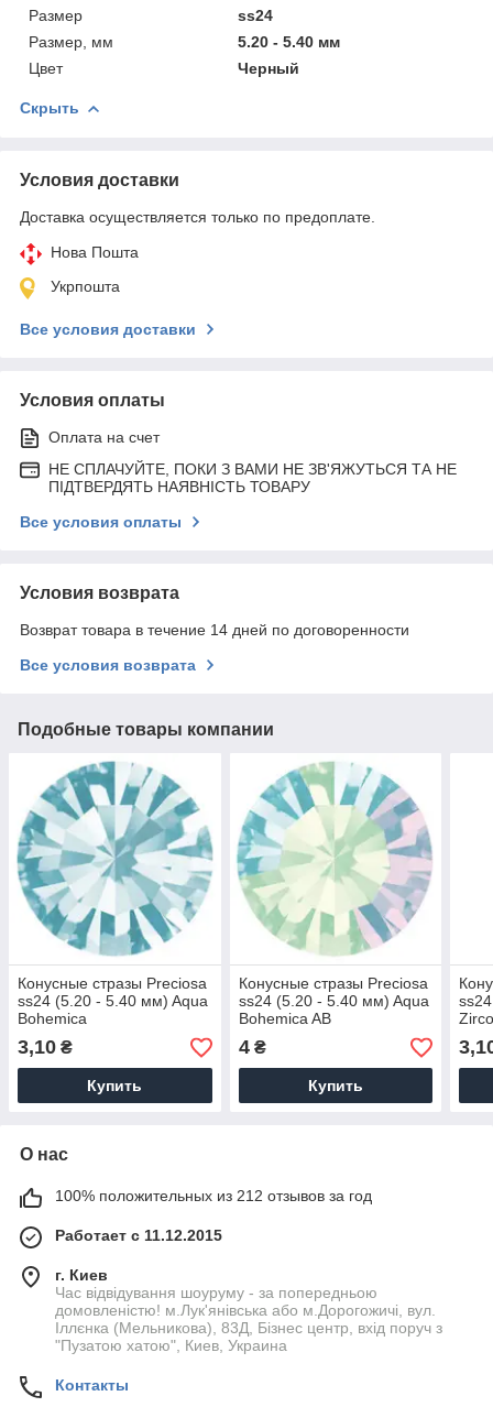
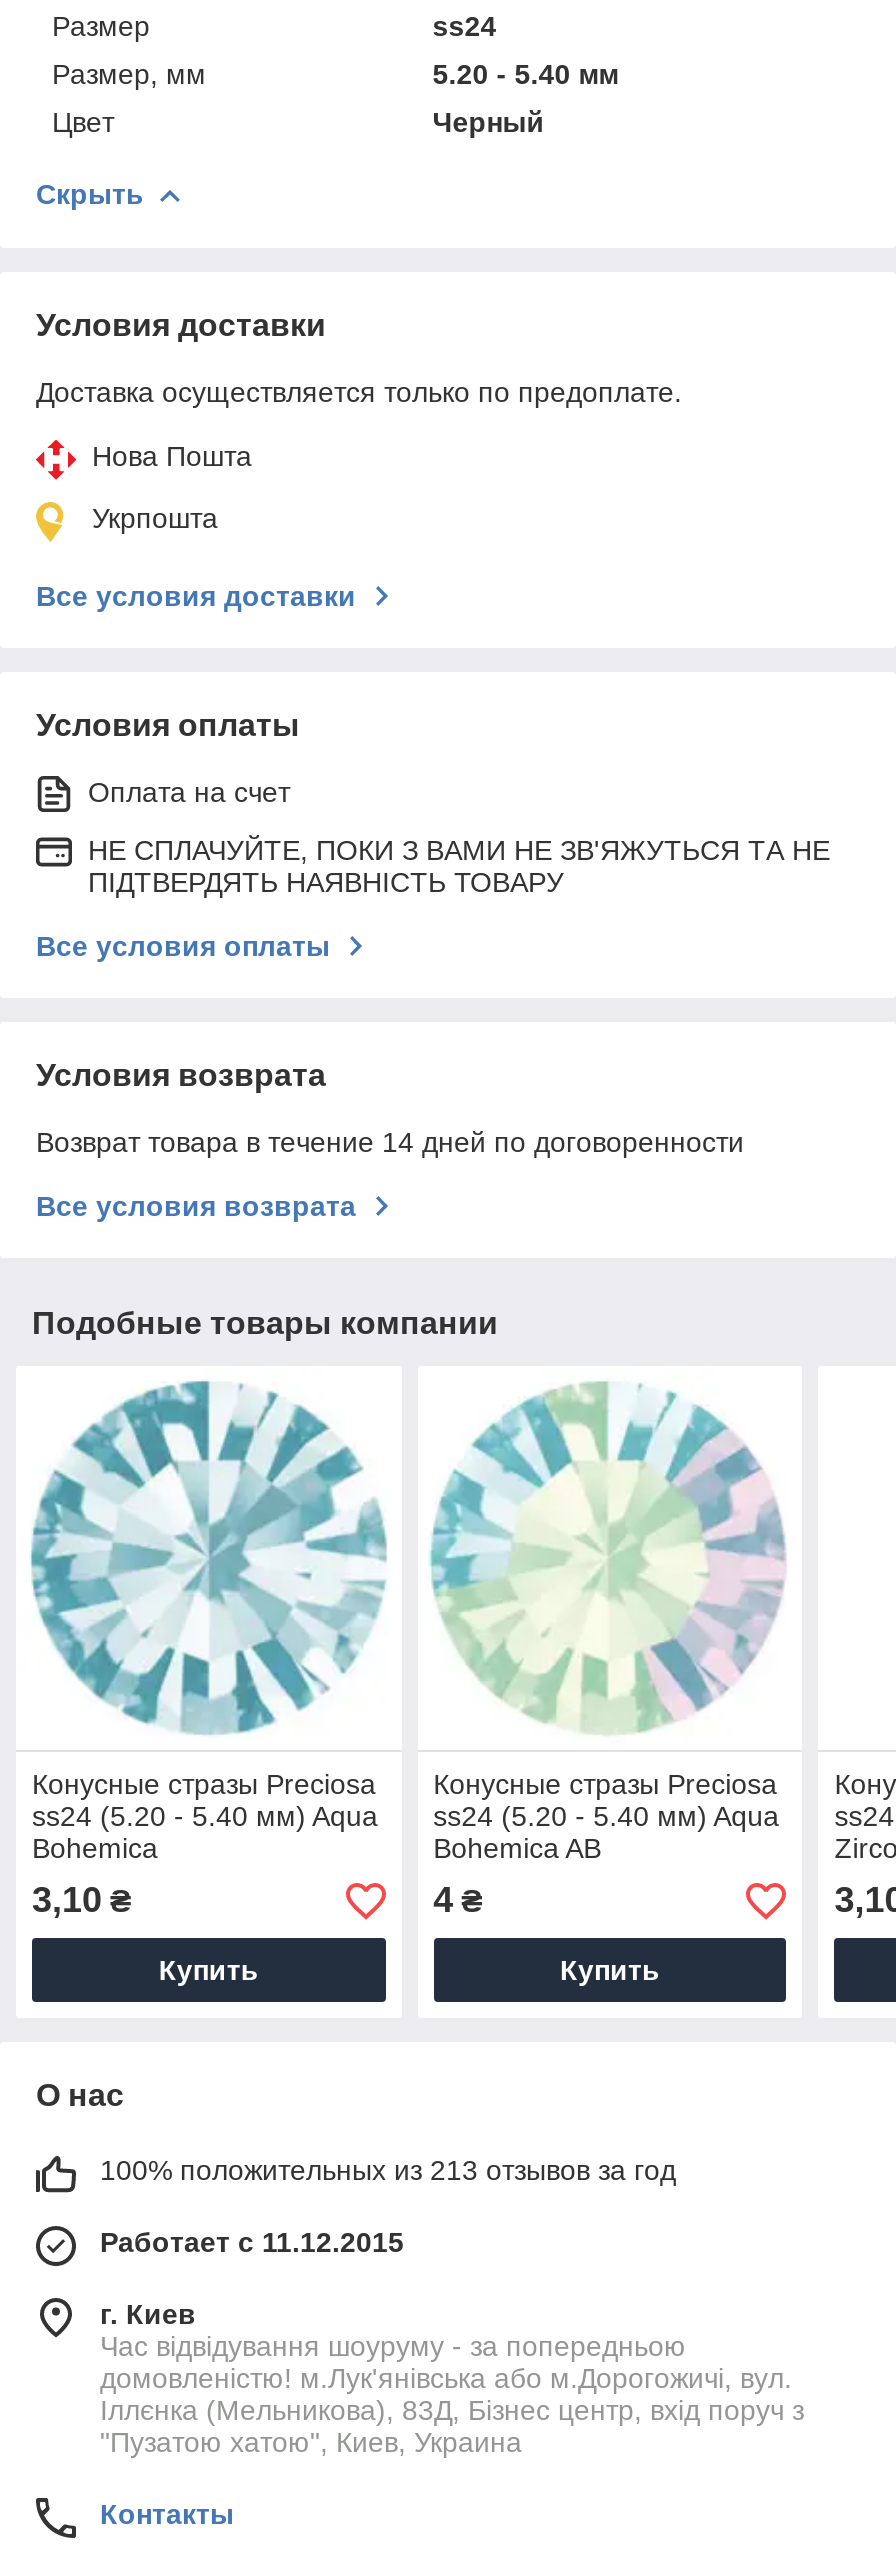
[55,1187,372,1205] 100% положительных из 212 отзывов за год -> [100,2155,676,2187] 100% положительных из 213 отзывов за год

